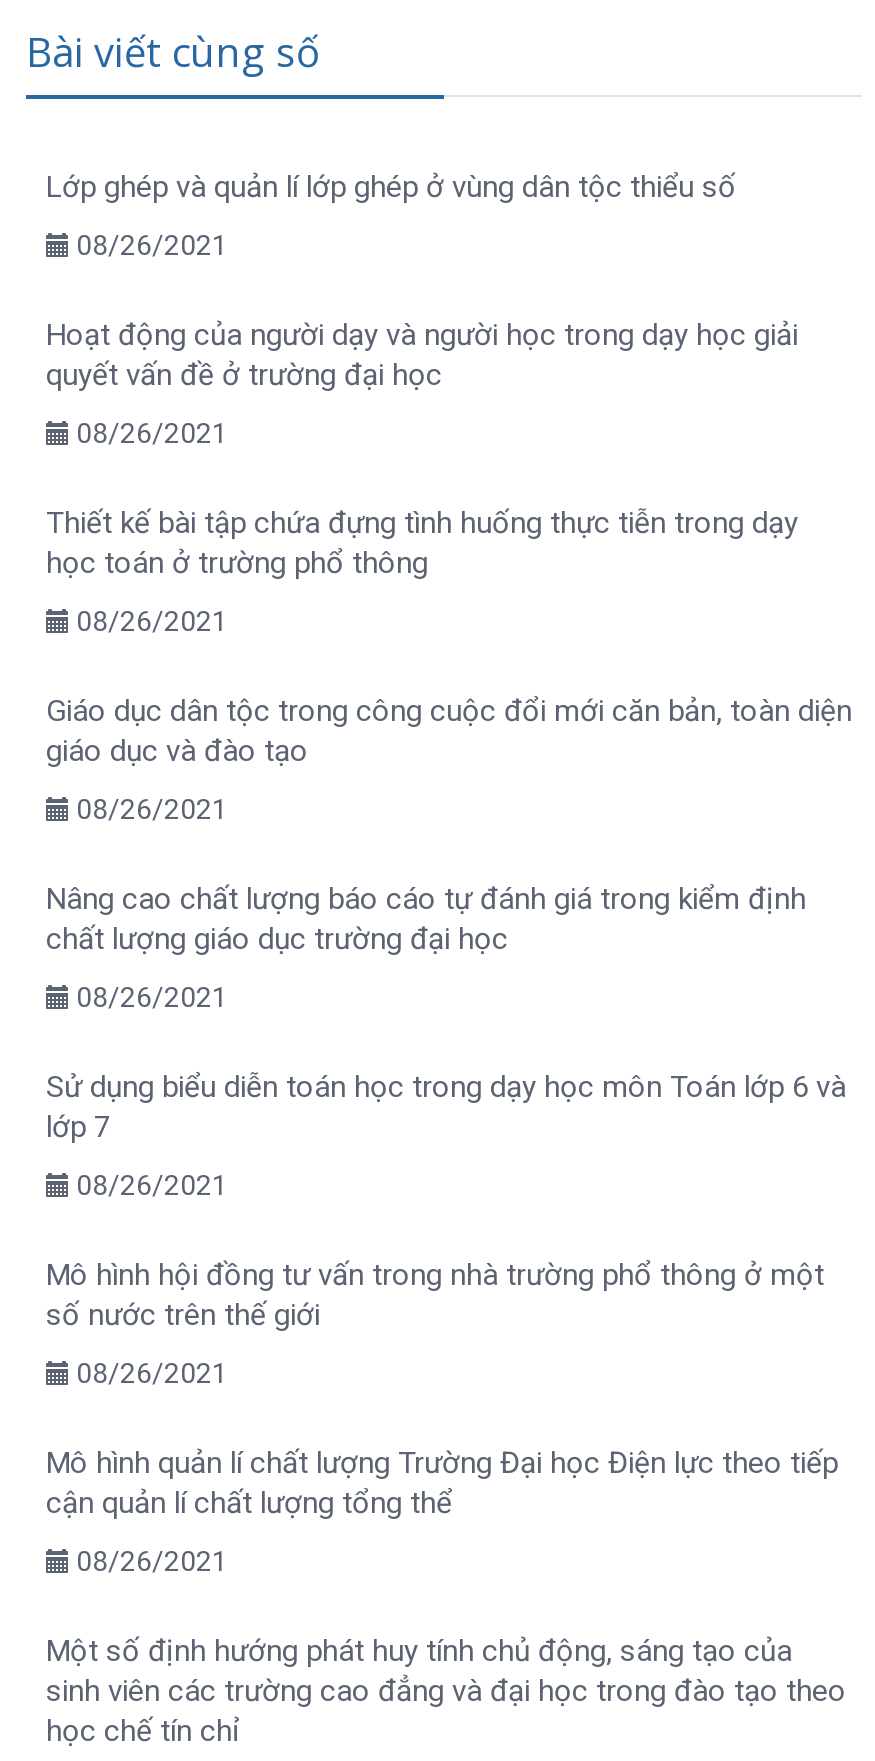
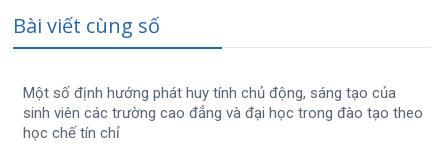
[46,169,852,1577] Lớp ghép và quản lí lớp ghép ở vùng dân tộc thiểu số | 08/26/2021 | Hoạt động của người dạy và người học trong dạy học giải | quyết vấn đề ở trường đại học | 08/26/2021 | Thiết kế bài tập chứa đựng tình huống thực tiễn trong dạy | học toán ở trường phổ thông | 08/26/2021 | Giáo dục dân tộc trong công cuộc đổi mới căn bản, toàn diện | giáo dục và đào tạo | 08/26/2021 | Nâng cao chất lượng báo cáo tự đánh giá trong kiểm định | chất lượng giáo dục trường đại học | 08/26/2021 | Sử dụng biểu diễn toán học trong dạy học môn Toán lớp 6 và | lớp 7 | 08/26/2021 | Mô hình hội đồng tư vấn trong nhà trường phổ thông ở một | số nước trên thế giới | 08/26/2021 | Mô hình quản lí chất lượng Trường Đại học Điện lực theo tiếp | cận quản lí chất lượng tổng thể | 08/26/2021 -> none

